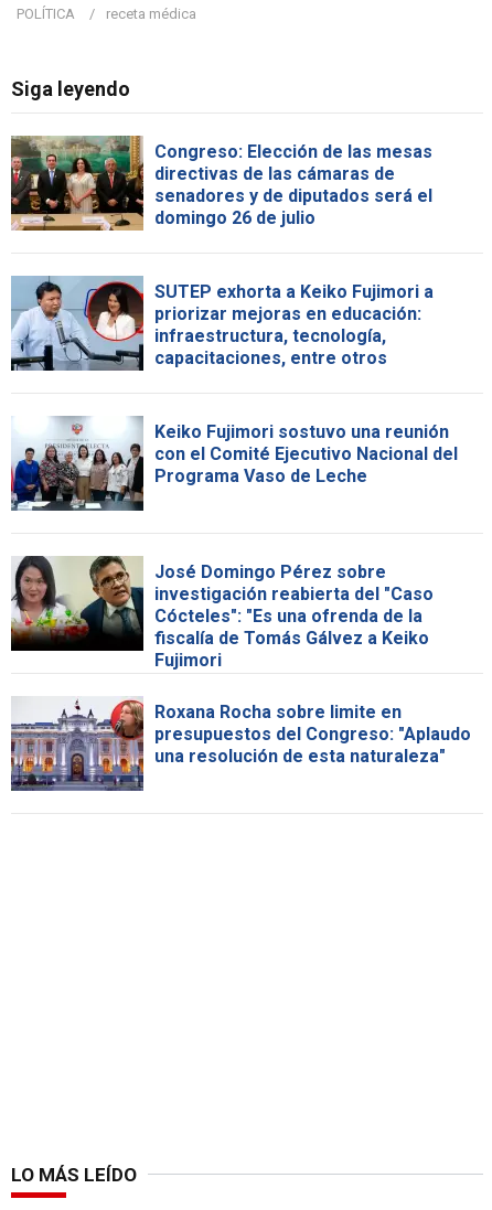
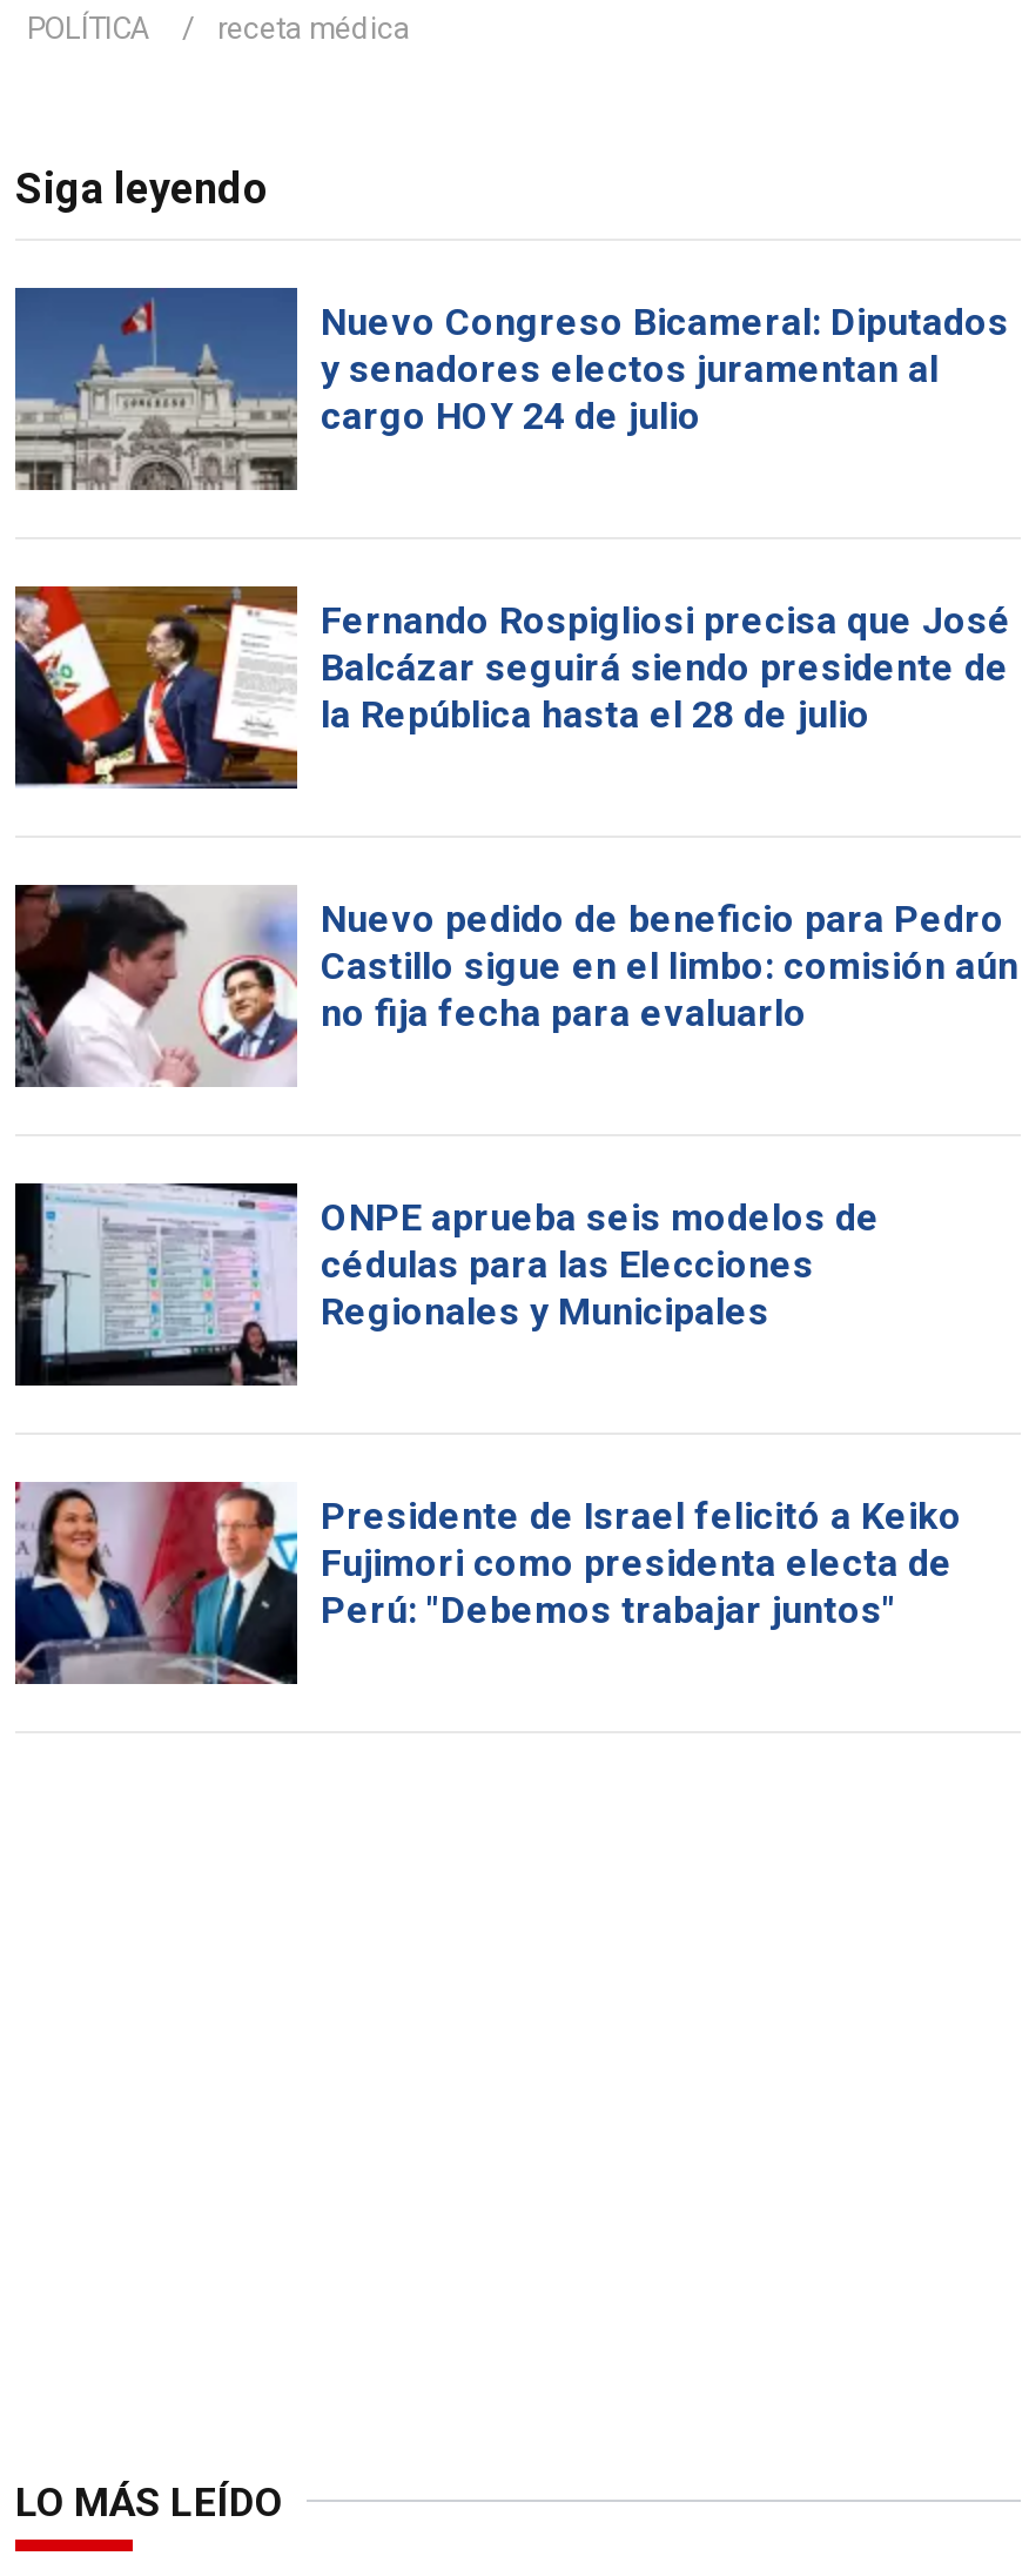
[10,135,432,232] [image] | Congreso: Elección de las mesas | directivas de las cámaras de | senadores y de diputados será el | domingo 26 de julio -> [13,286,1009,492] [image] | Nuevo Congreso Bicameral: Diputados | y senadores electos juramentan al | cargo HOY 24 de julio
[11,275,434,372] [image] | SUTEP exhorta a Keiko Fujimori a | priorizar mejoras en educación: | infraestructura, tecnología, | capacitaciones, entre otros -> [13,584,1011,789] [image] | Fernando Rospigliosi precisa que José | Balcázar seguirá siendo presidente de | la República hasta el 28 de julio
[10,416,458,512] [image] | Keiko Fujimori sostuvo una reunión | con el Comité Ejecutivo Nacional del | Programa Vaso de Leche -> [13,883,1018,1087] [image] | Nuevo pedido de beneficio para Pedro | Castillo sigue en el limbo: comisión aún | no fija fecha para evaluarlo
[10,555,434,670] [image] | José Domingo Pérez sobre | investigación reabierta del "Caso | Cócteles": "Es una ofrenda de la | fiscalía de Tomás Gálvez a Keiko | Fujimori -> [13,1181,880,1388] [image] | ONPE aprueba seis modelos de | cédulas para las Elecciones | Regionales y Municipales
[10,696,471,791] [image] | Roxana Rocha sobre limite en | presupuestos del Congreso: "Aplaudo | una resolución de esta naturaleza" -> [13,1480,962,1684] [image] | Presidente de Israel felicitó a Keiko | Fujimori como presidenta electa de | Perú: "Debemos trabajar juntos"

